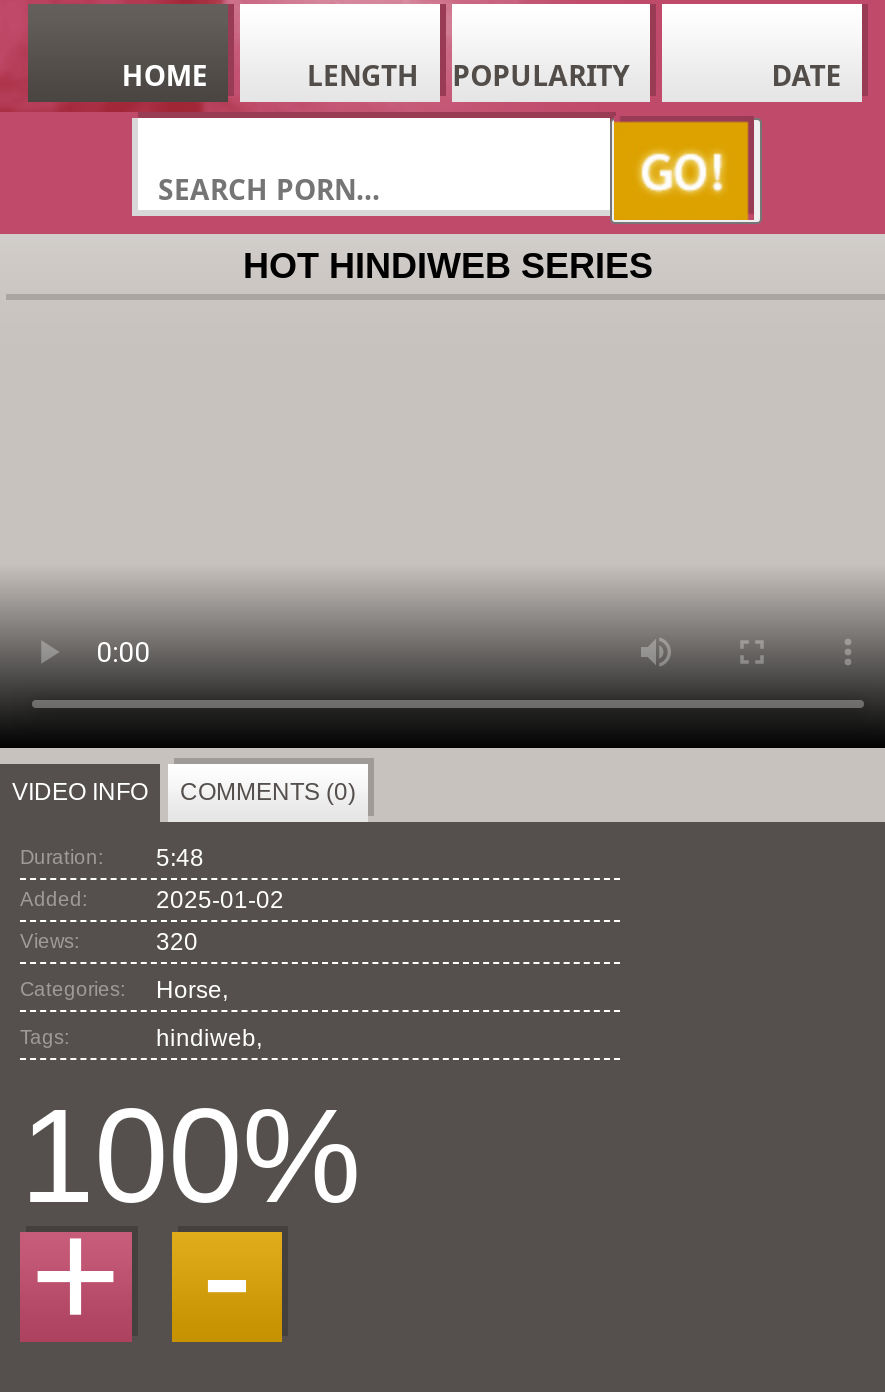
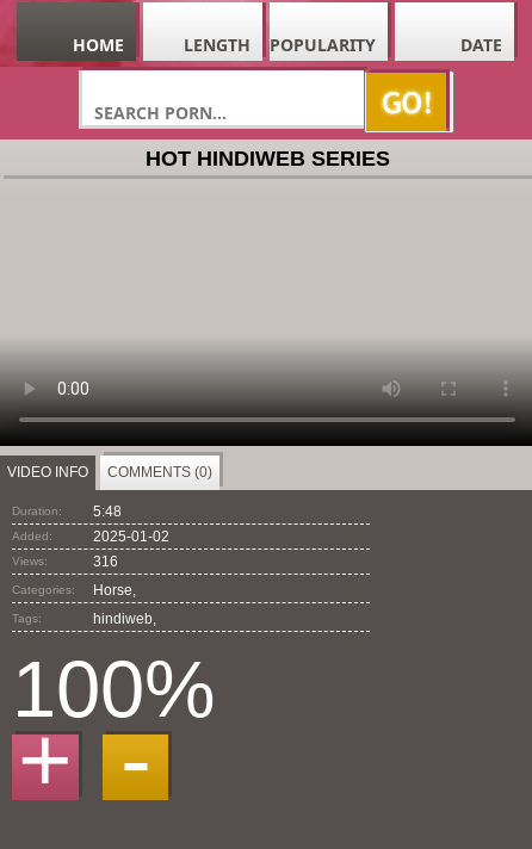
[156,928,198,956] 320 -> [93,553,118,570] 316

